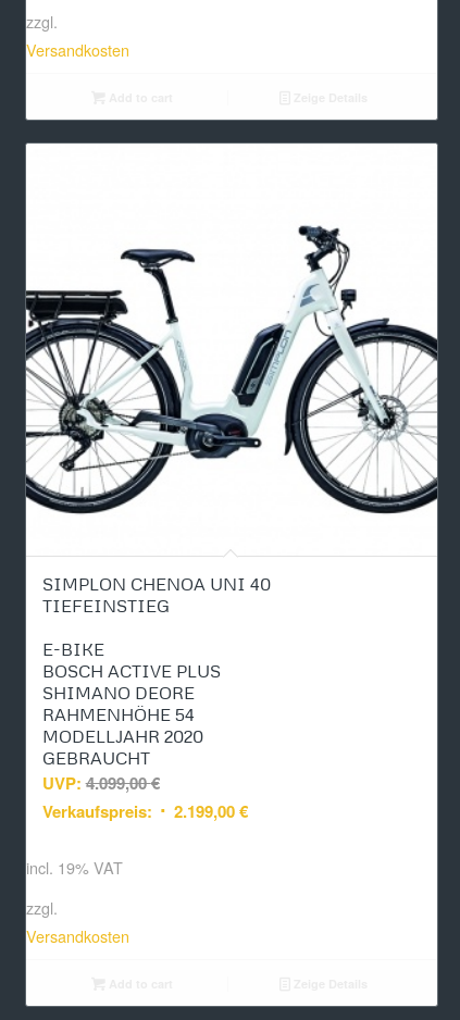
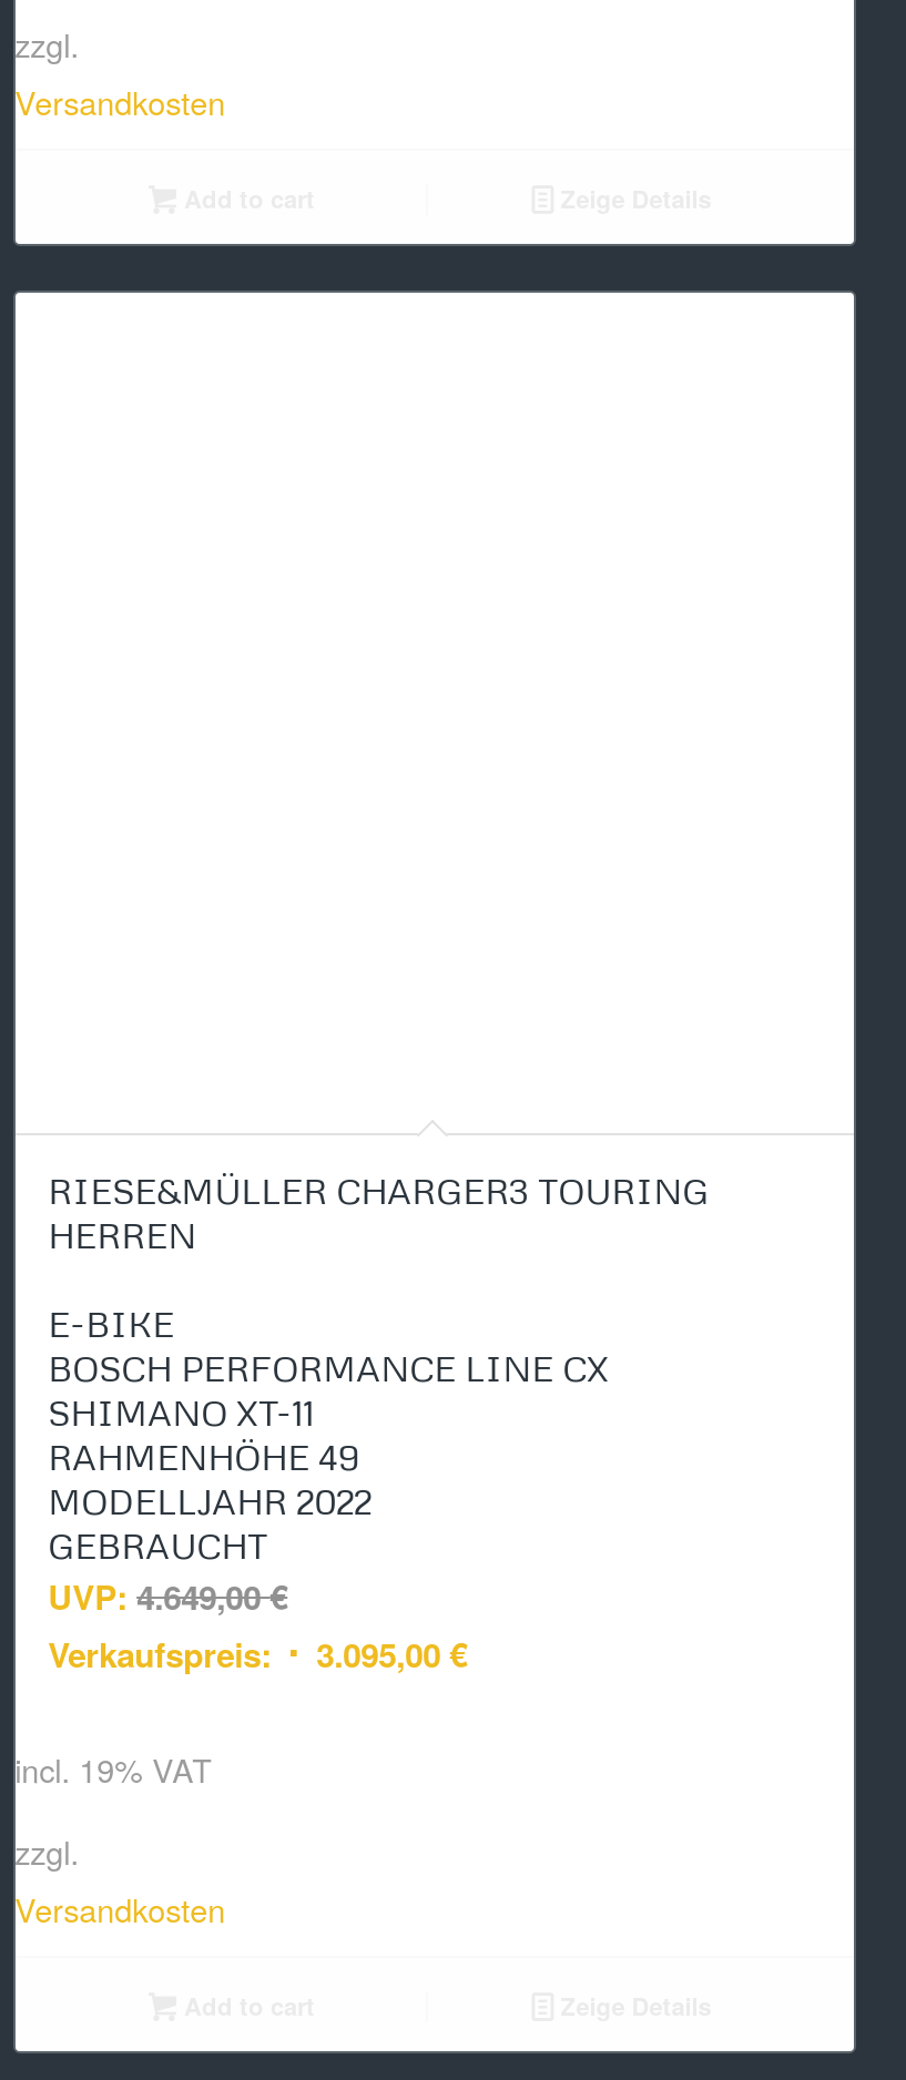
[26,225,437,515] [image] -> none
[42,573,270,616] SIMPLON CHENOA UNI 40 | TIEFEINSTIEG -> [48,1167,709,1256] RIESE&MÜLLER CHARGER3 TOURING | HERREN
[42,660,220,747] BOSCH ACTIVE PLUS | SHIMANO DEORE | RAHMENHÖHE 54 | MODELLJAHR 2020 -> [48,1344,609,1522] BOSCH PERFORMANCE LINE CX | SHIMANO XT-11 | RAHMENHÖHE 49 | MODELLJAHR 2022
[42,771,159,795] UVP: 4.099,00€ -> [48,1571,287,1619] UVP: 4.649,00€
[42,799,248,823] Verkaufspreis: 2.199,00 € -> [48,1628,467,1677] Verkaufspreis: 3.095,00 €

